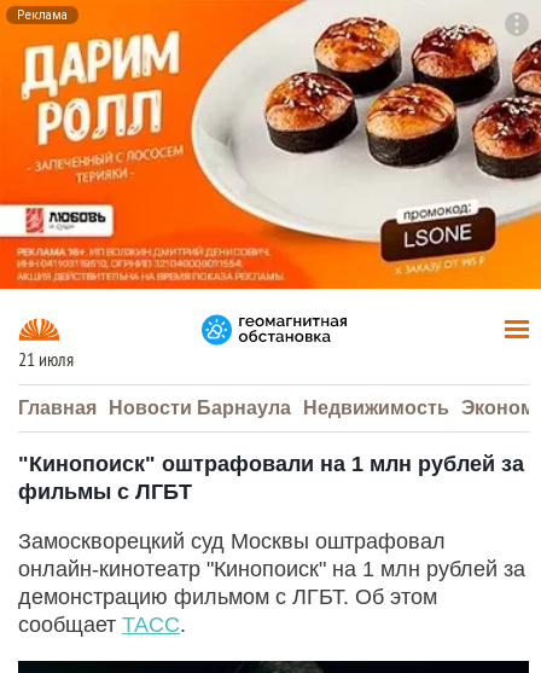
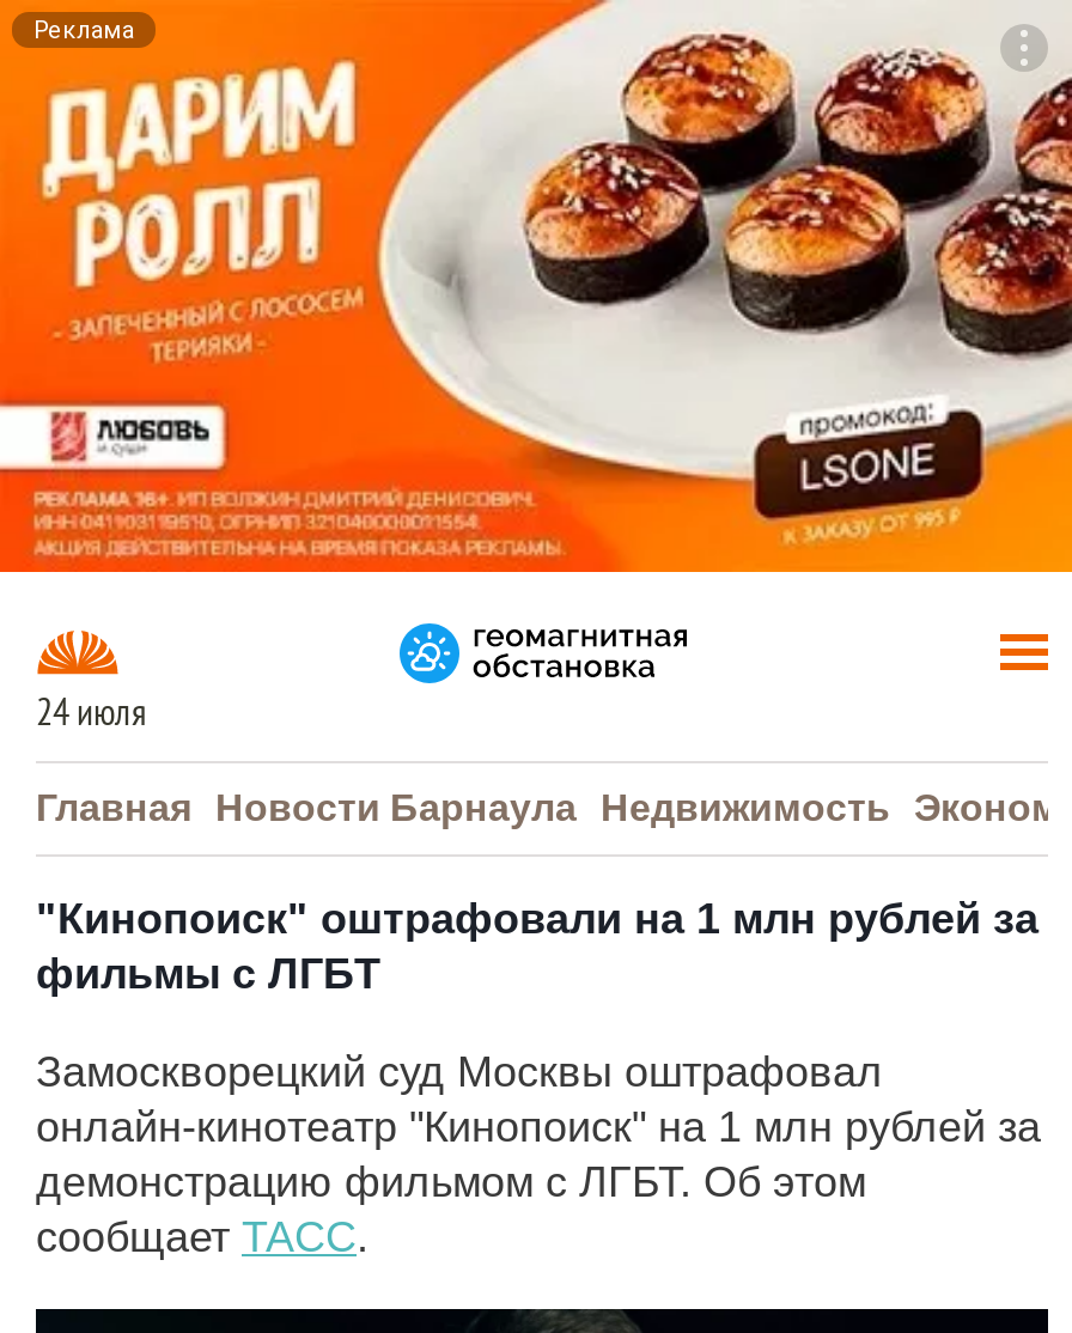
[18,349,74,371] 21 июля -> [36,691,146,734] 24 июля

